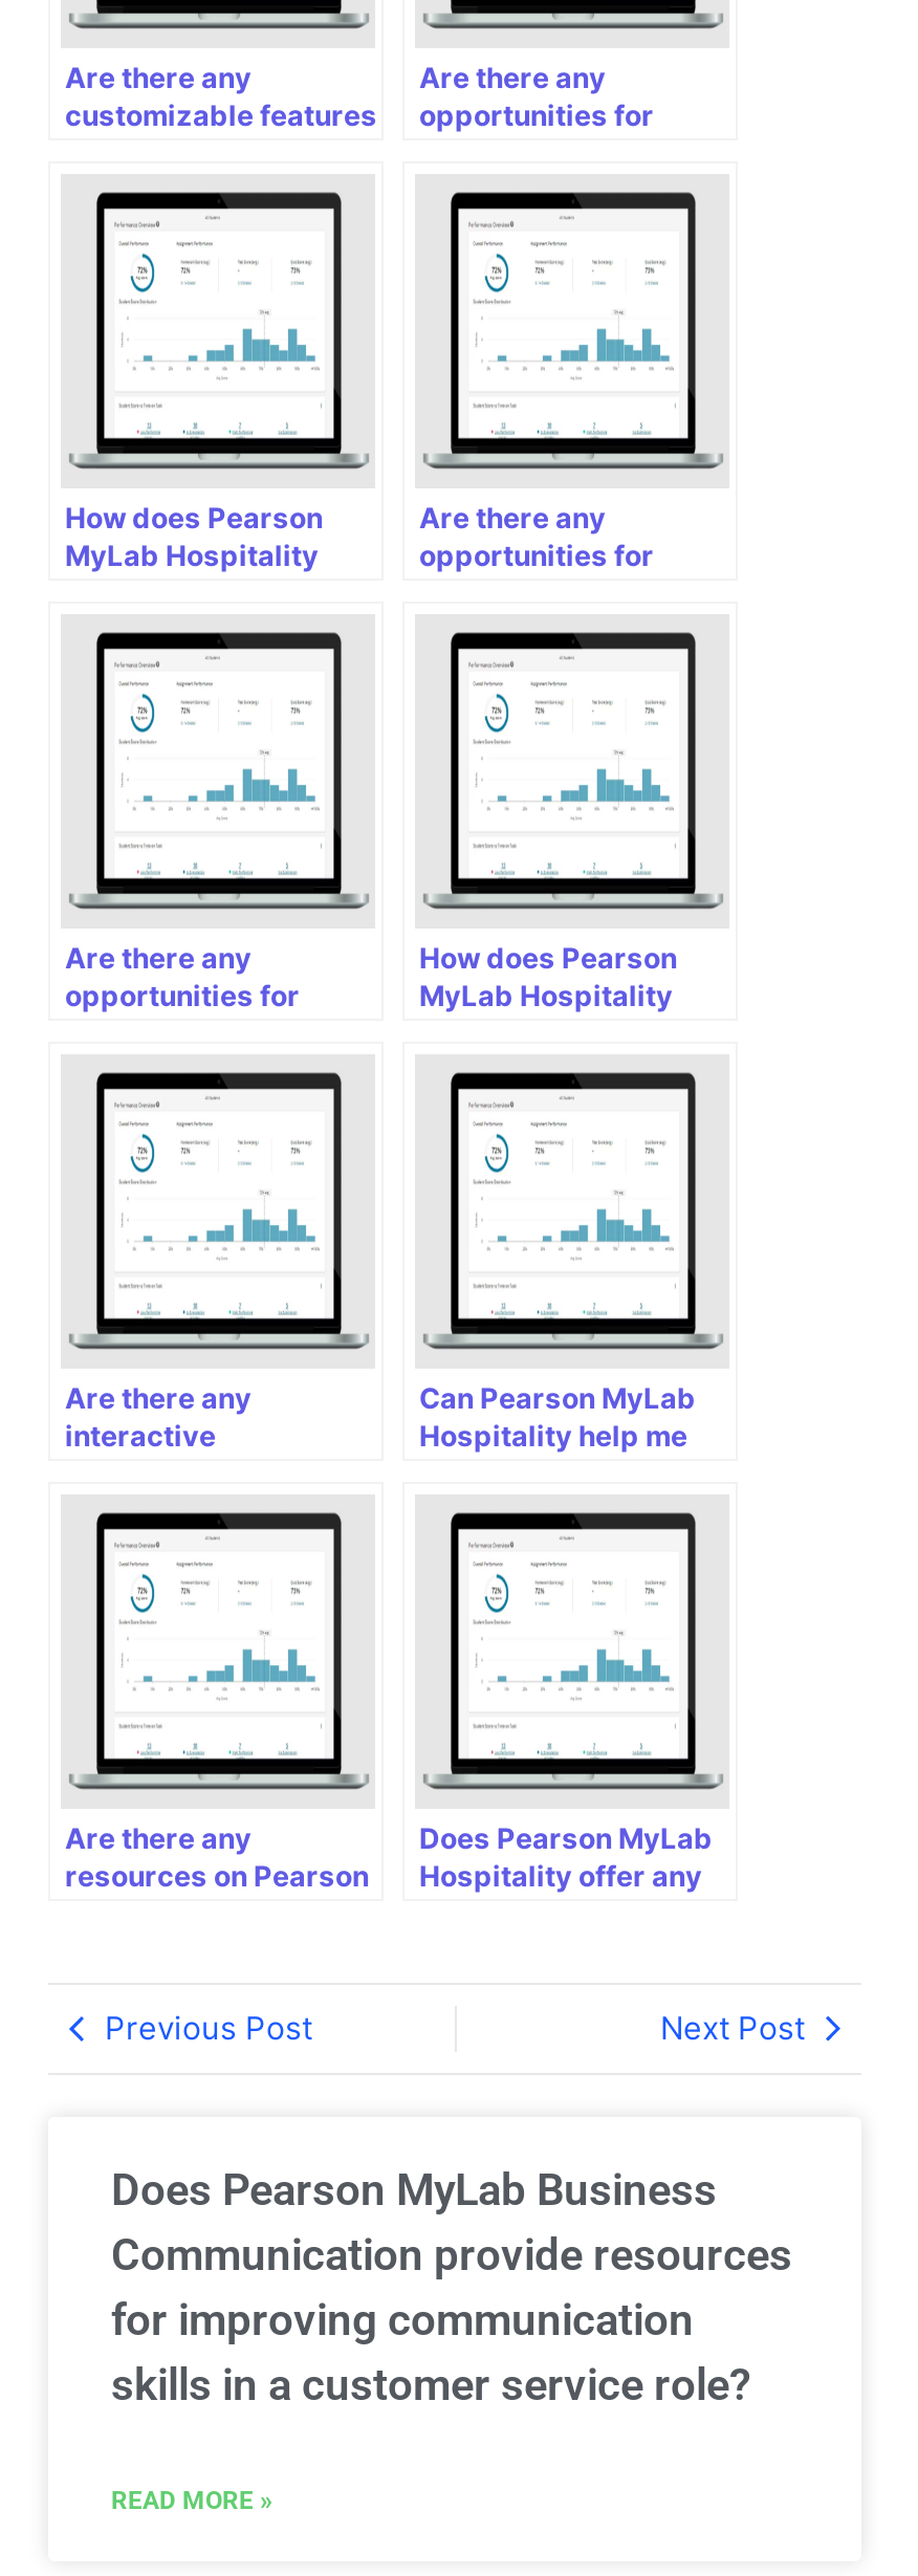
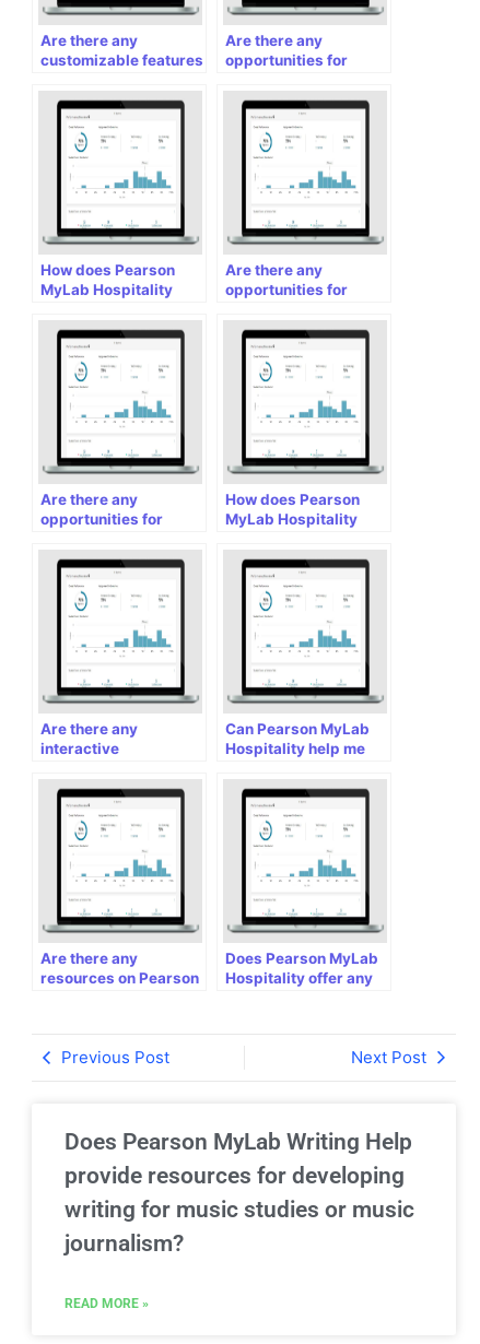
[111,2166,792,2411] Does Pearson MyLab Business | Communication provide resources | for improving communication | skills in a customer service role? -> [65,1129,414,1257] Does Pearson MyLab Writing Help | provide resources for developing | writing for music studies or music | journalism?

